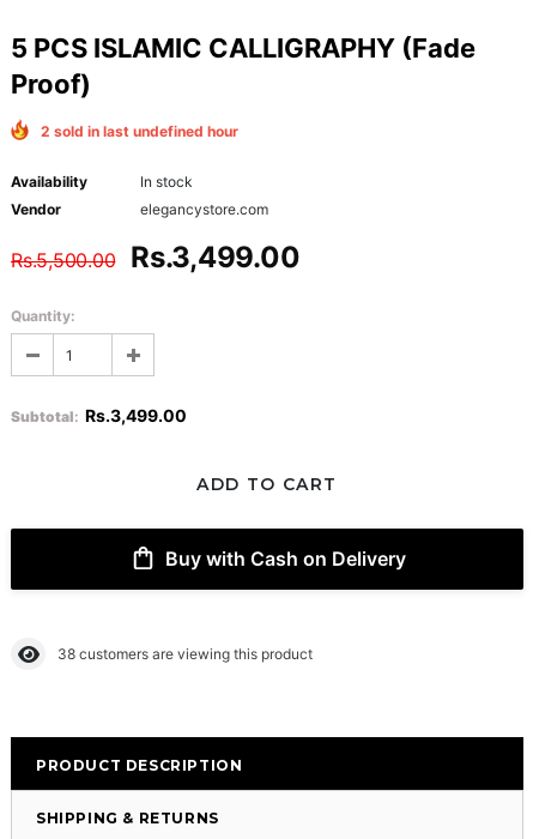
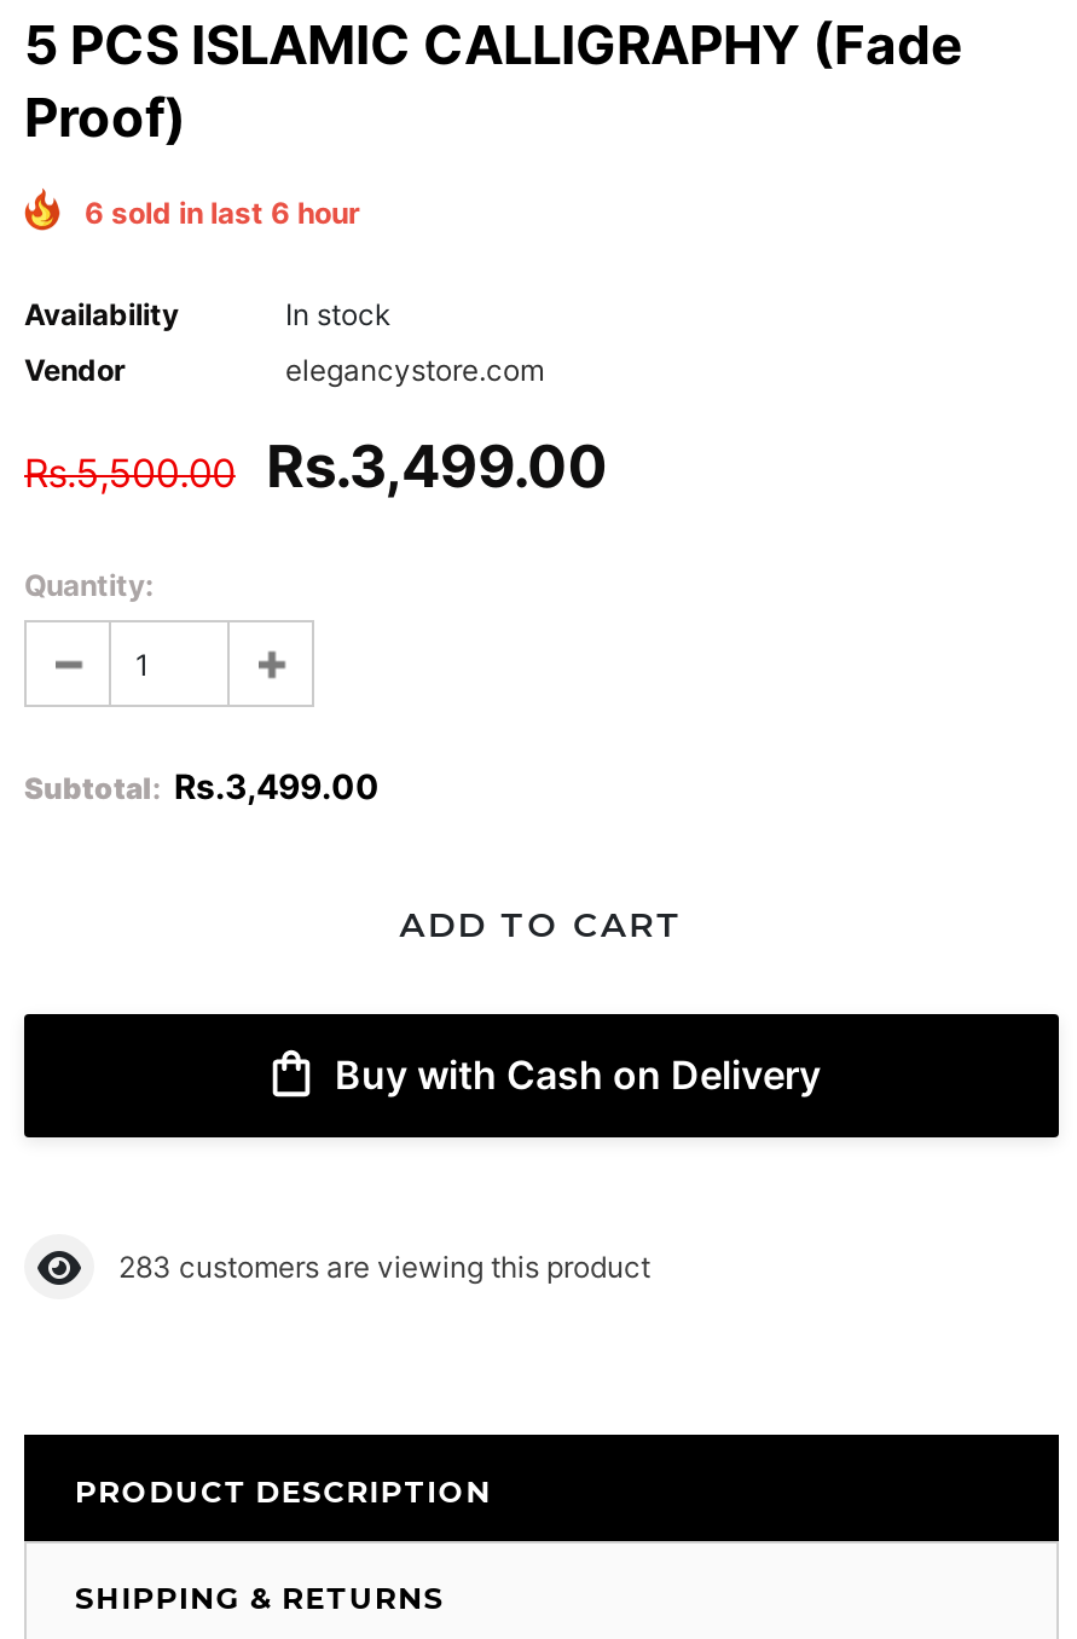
[41,122,238,140] 2 sold in last undefined hour -> [85,195,360,231] 6 sold in last 6 hour
[57,644,313,662] 38 customers are viewing this product -> [118,1247,650,1284] 283 customers are viewing this product

